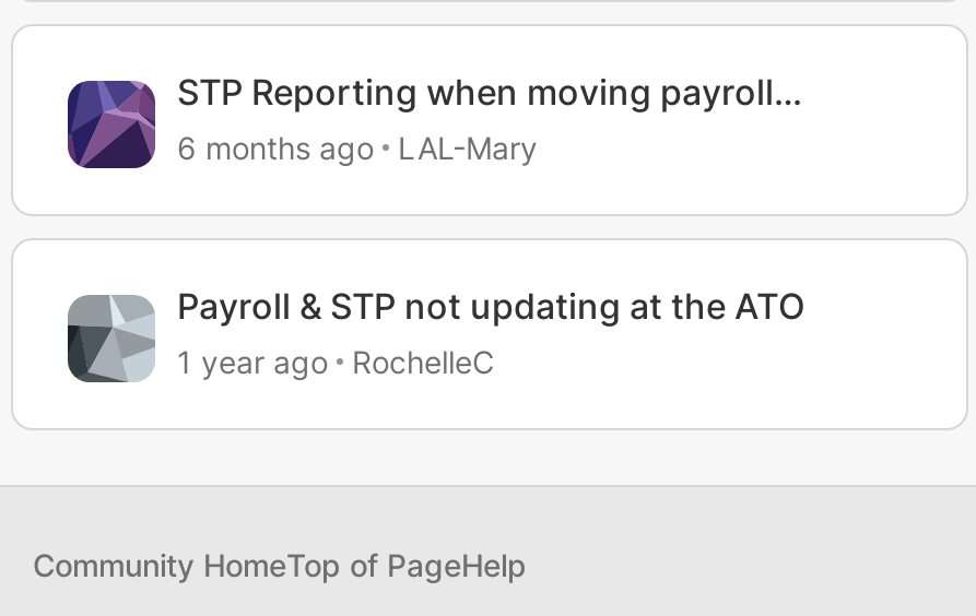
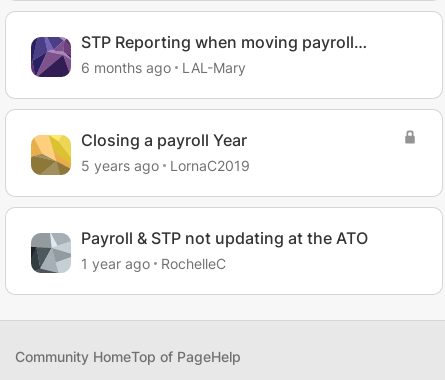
none -> [30,130,250,176] [image] | Closing a payroll Year | 5 years ago | LornaC2019

